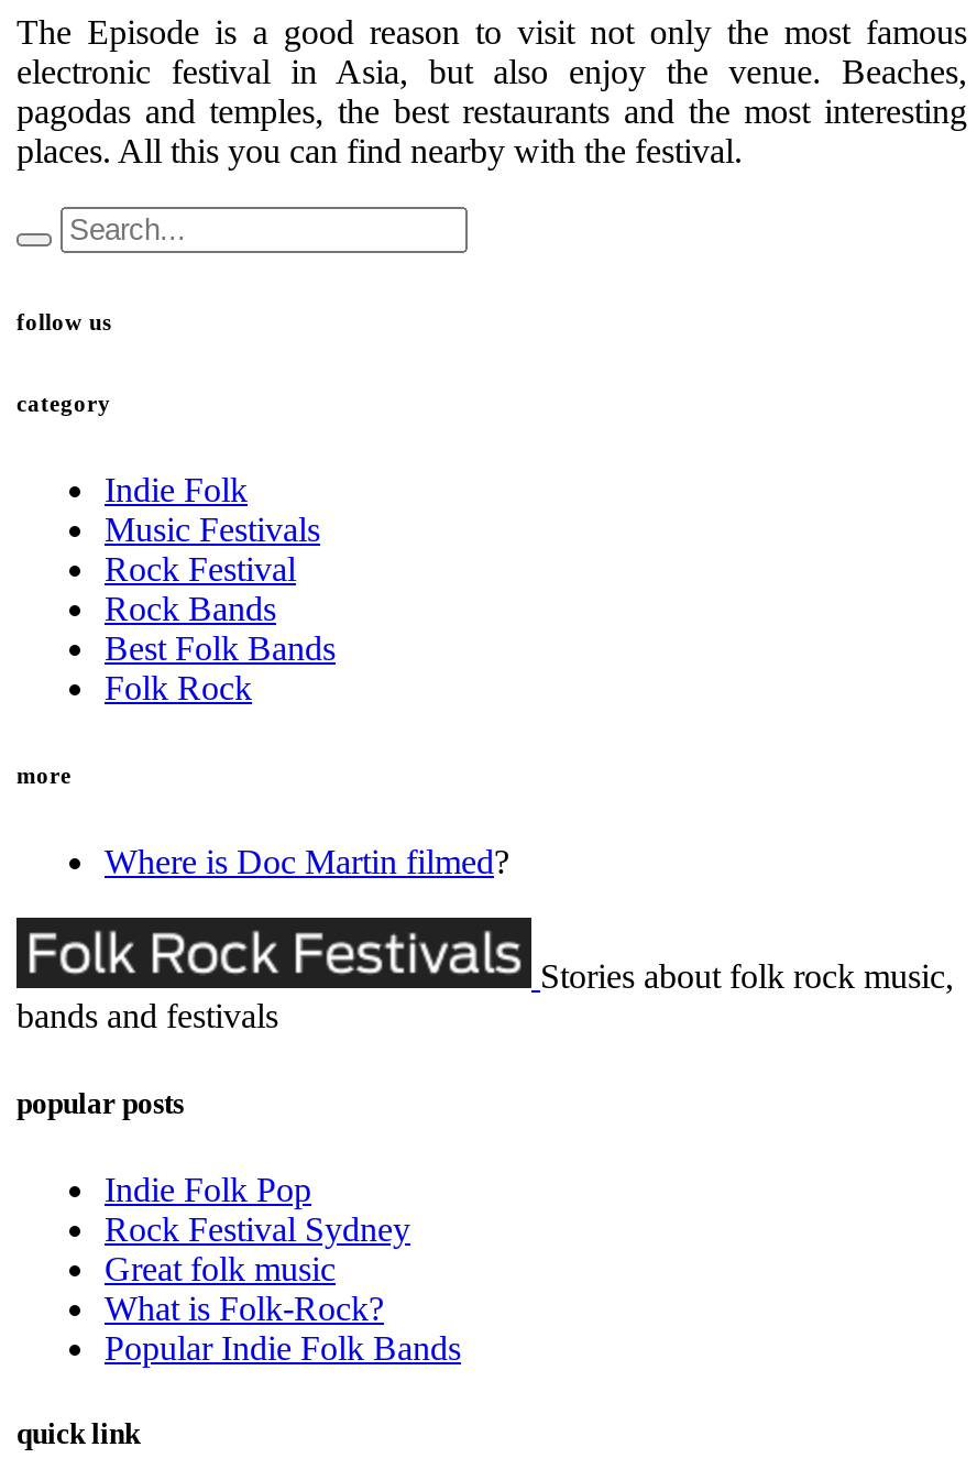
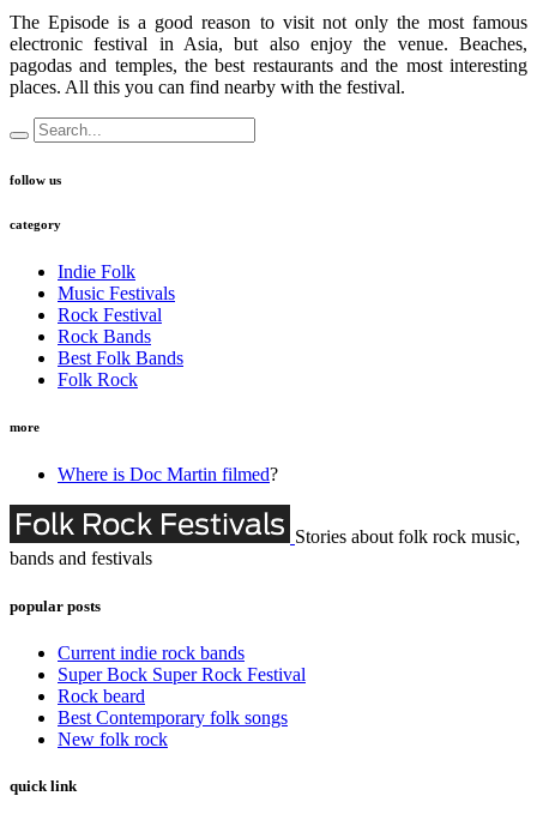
[105,1170,461,1366] Indie Folk Pop | Rock Festival Sydney | Great folk music | What is Folk-Rock? | Popular Indie Folk Bands -> [58,642,306,749] Current indie rock bands | Super Bock Super Rock Festival | Rock beard | Best Contemporary folk songs | New folk rock

